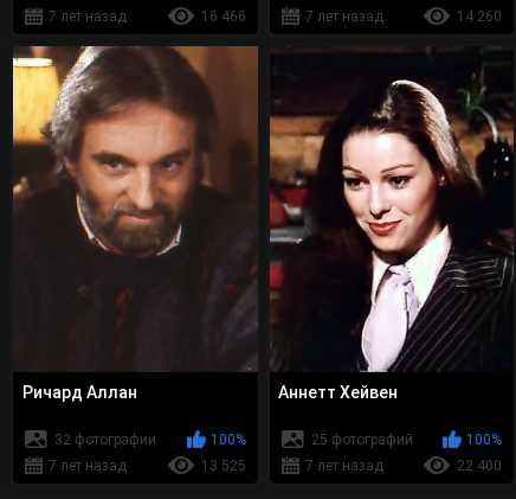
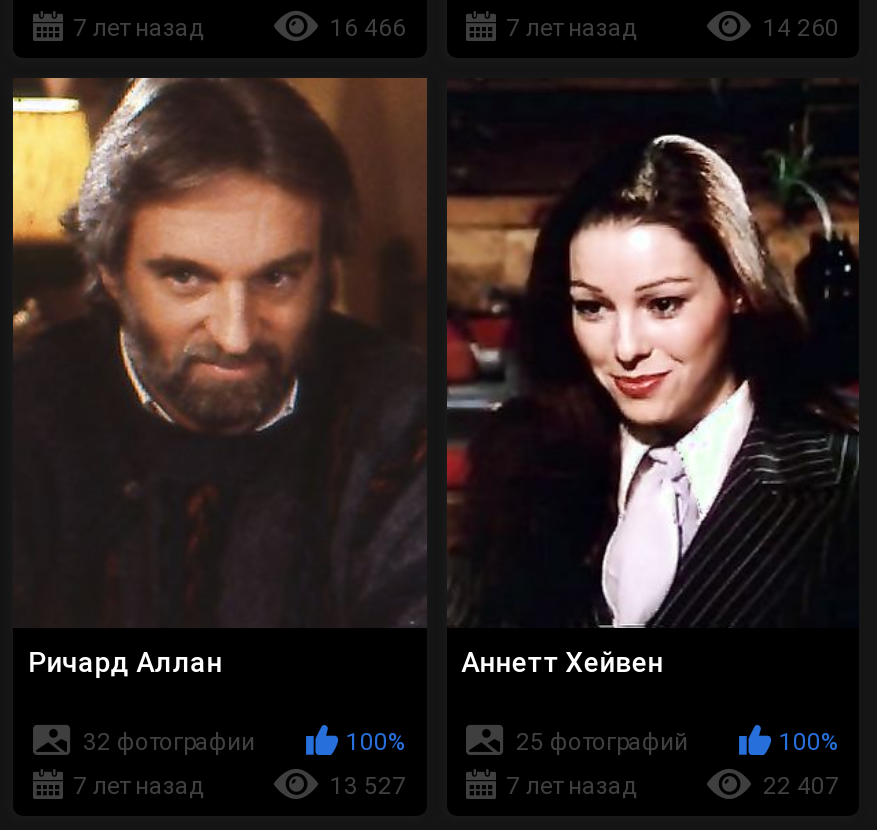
[201,458,246,474] 13 525 -> [330,772,406,800] 13 527
[457,458,502,474] 22 400 -> [763,772,839,800] 22 407

